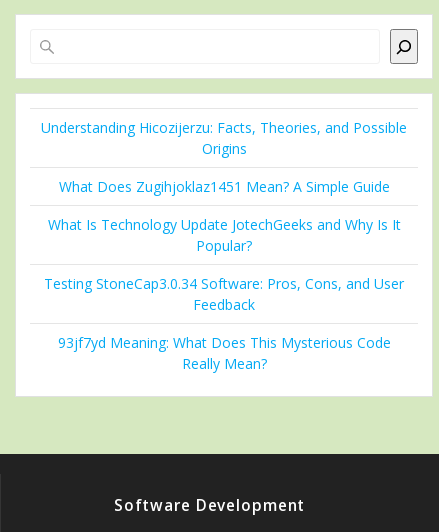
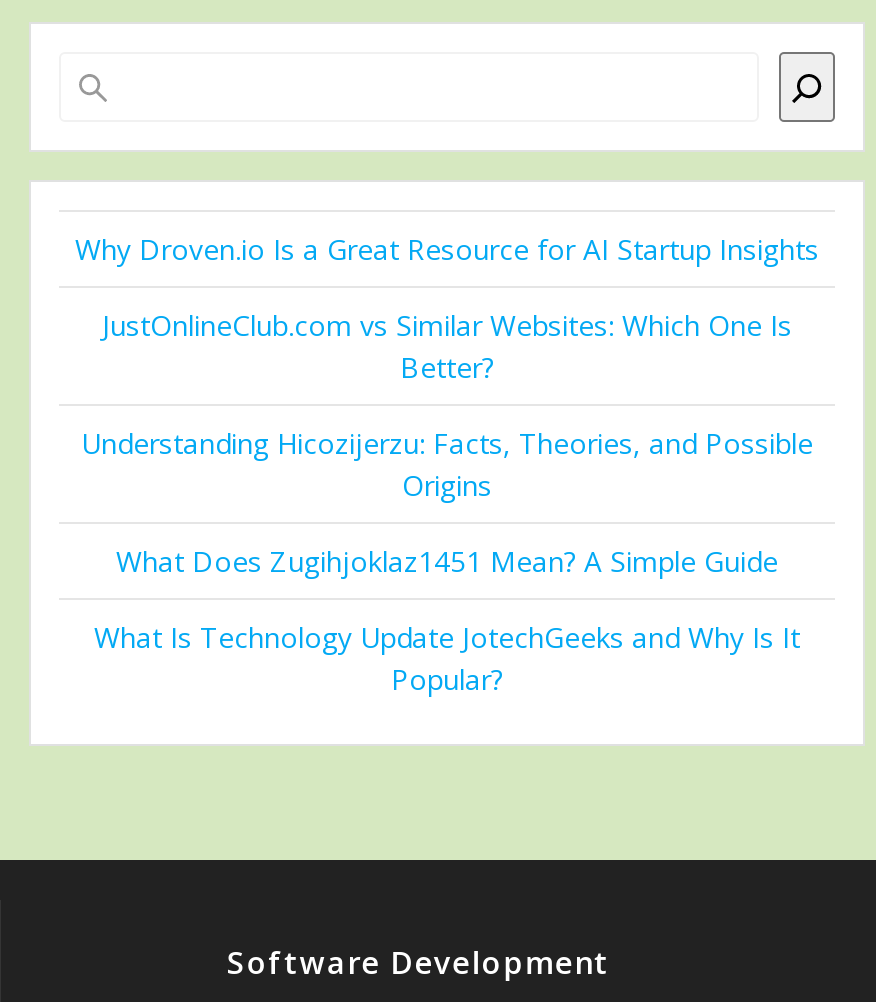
none -> [75,230,819,386] Why Droven.io Is a Great Resource for AI Startup Insights | JustOnlineClub.com vs Similar Websites: Which One Is | Better?
moved [41,118,407,255] -> [81,424,813,698]: Understanding Hicozijerzu: Facts, Theories, and Possible | Origins | What Does Zugihjoklaz1451 Mean? A Simple Guide | What Is Technology Update JotechGeeks and Why Is It | Popular?
[44,274,404,373] Testing StoneCap3.0.34 Software: Pros, Cons, and User | Feedback | 93jf7yd Meaning: What Does This Mysterious Code | Really Mean? -> none

